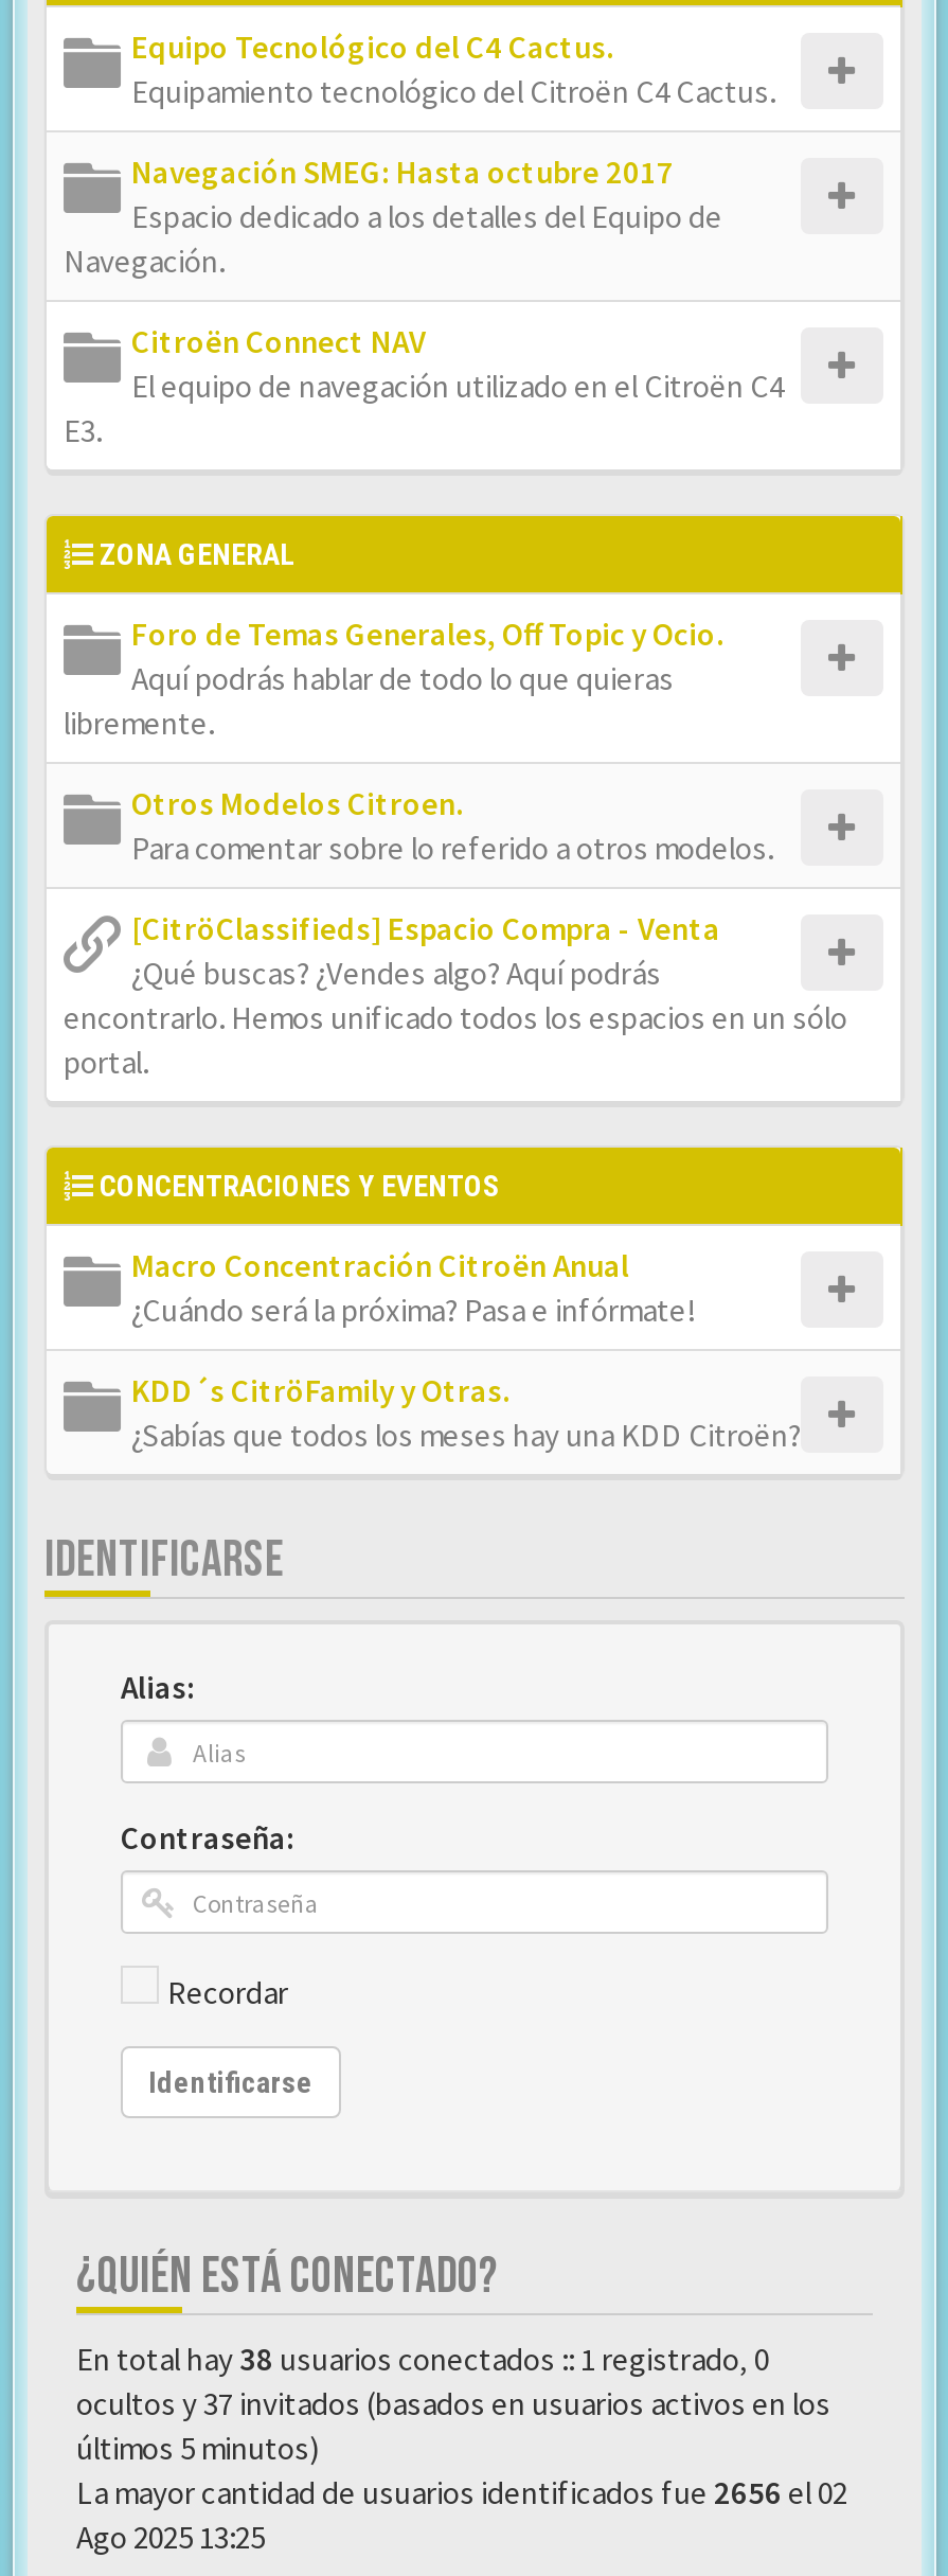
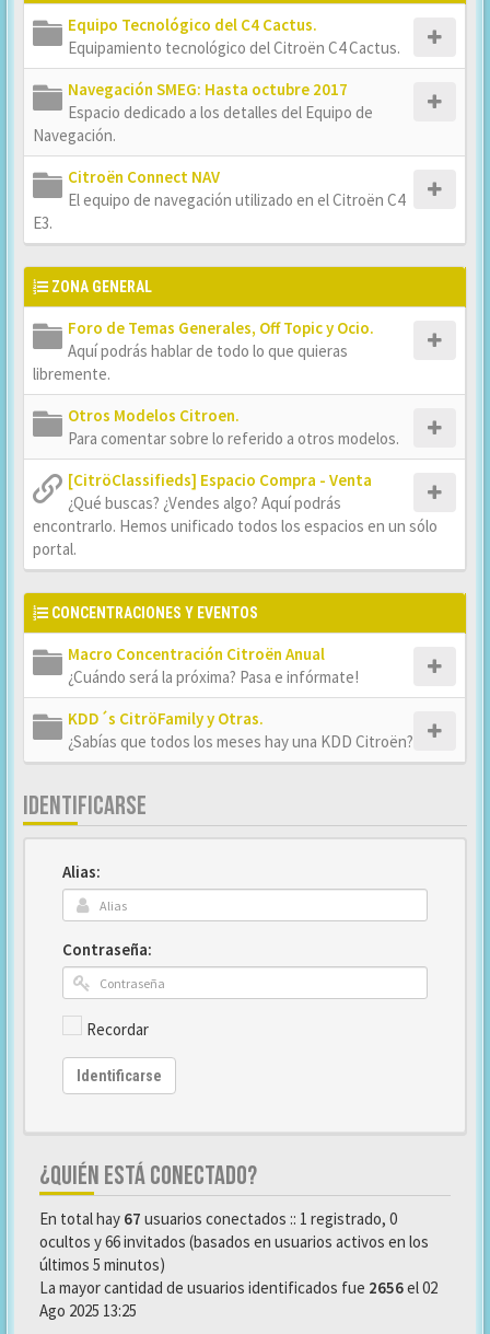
[76,2338,769,2379] En total hay 38 usuarios conectados :: 1 registrado, 0 -> [39,1208,397,1229] En total hay 67 usuarios conectados :: 1 registrado, 0
[76,2383,830,2423] ocultos y 37 invitados (basados en usuarios activos en los -> [39,1231,429,1252] ocultos y 66 invitados (basados en usuarios activos en los

